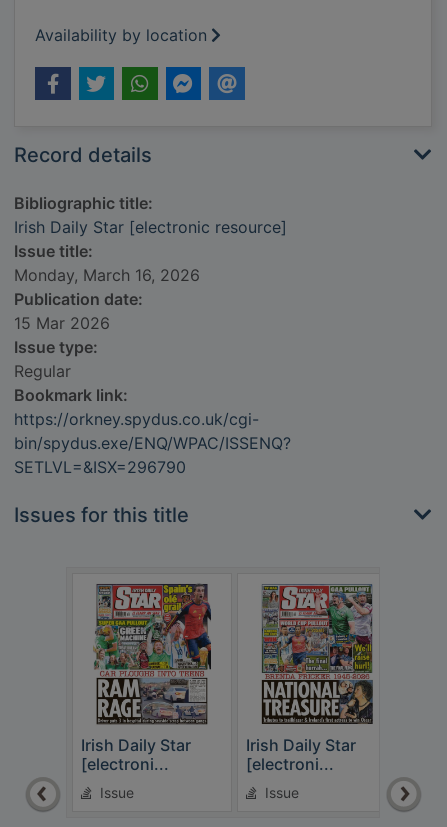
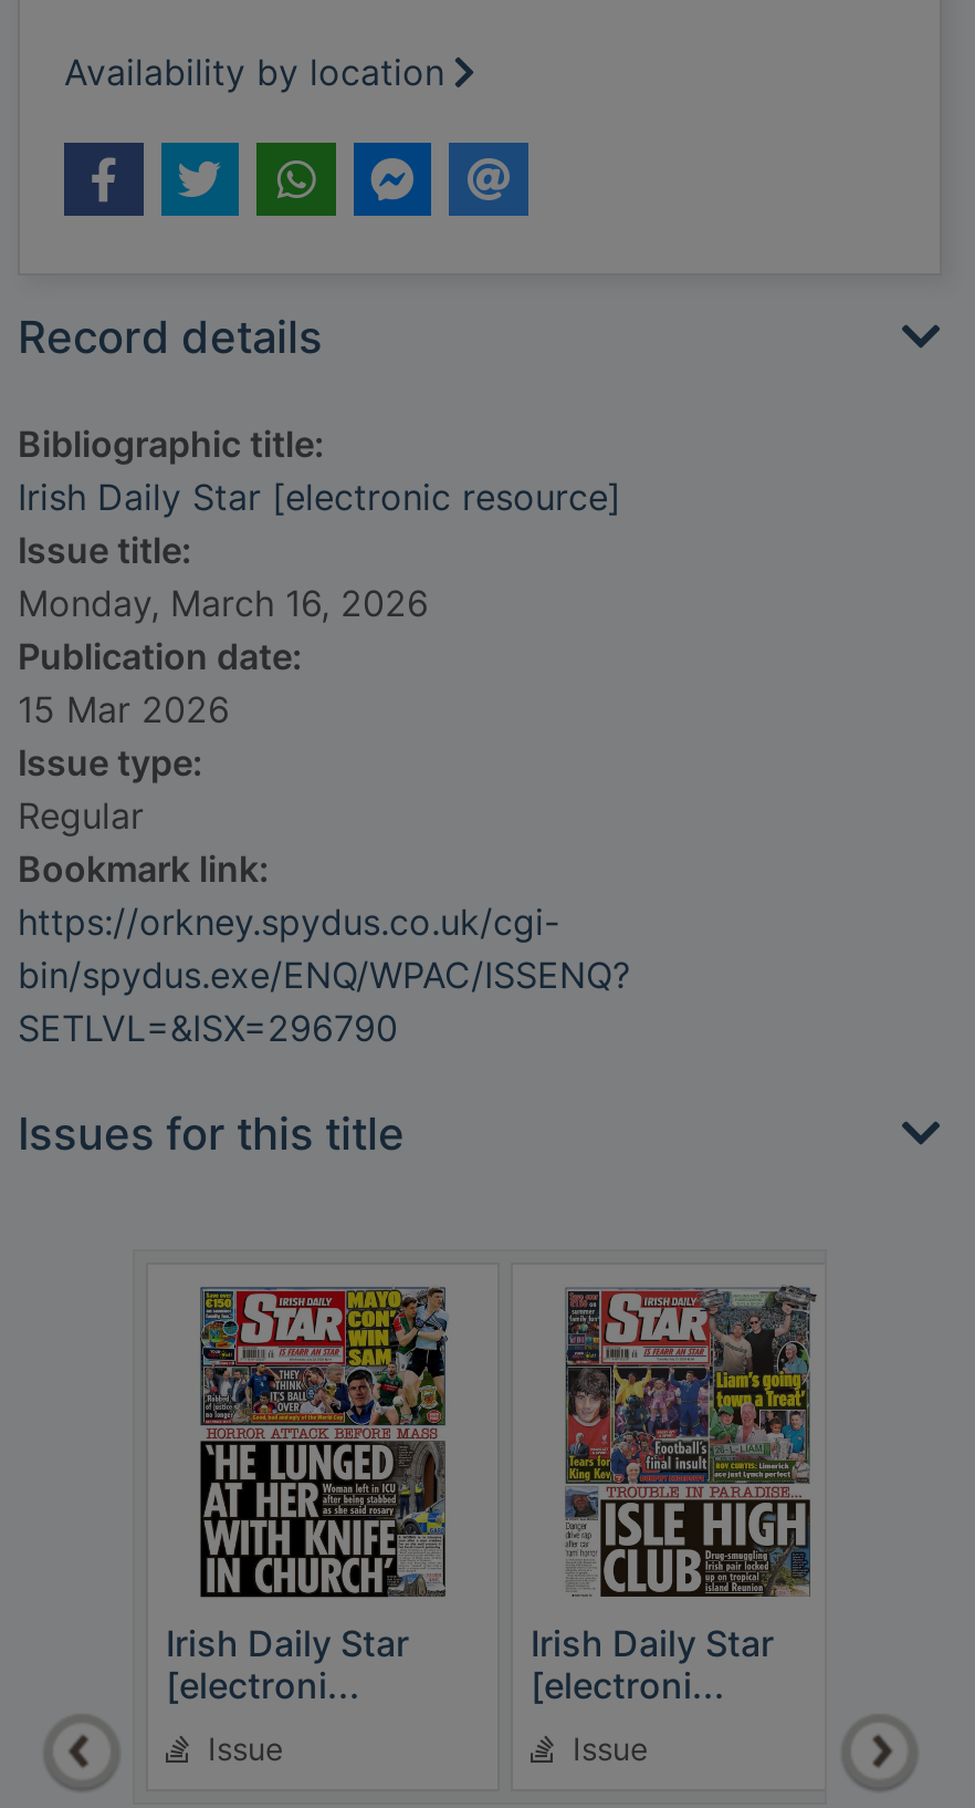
[92,583,212,725] [image] -> [192,1285,453,1599] [image]
[261,584,375,725] [image] -> [564,1287,818,1597] [image]

